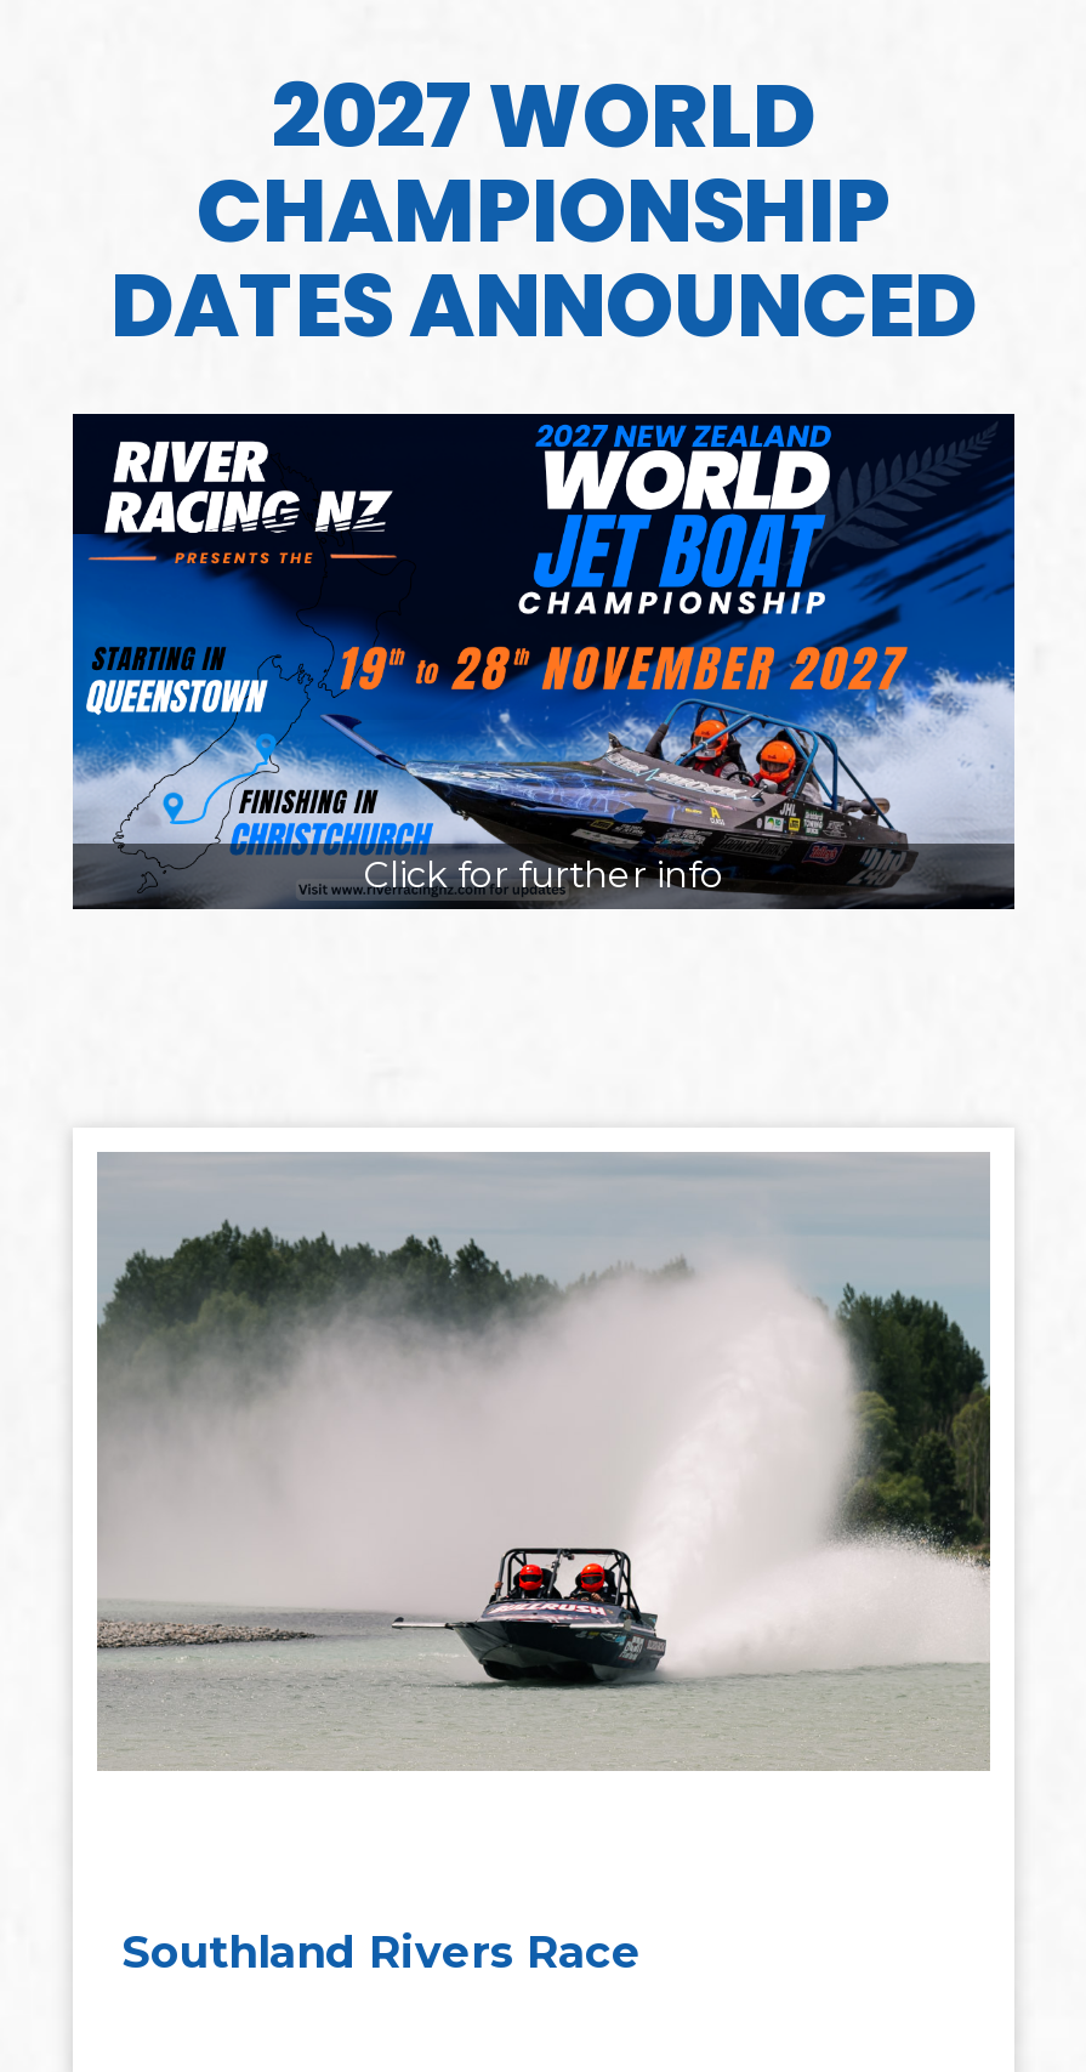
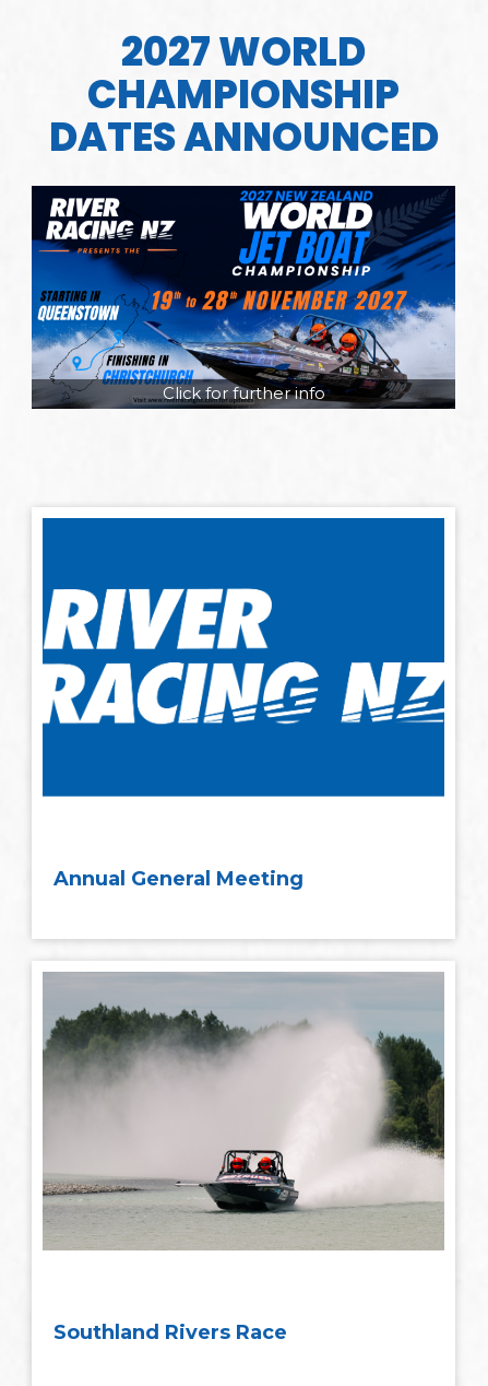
none -> [41,518,445,797] [image]
none -> [53,867,303,891] Annual General Meeting

